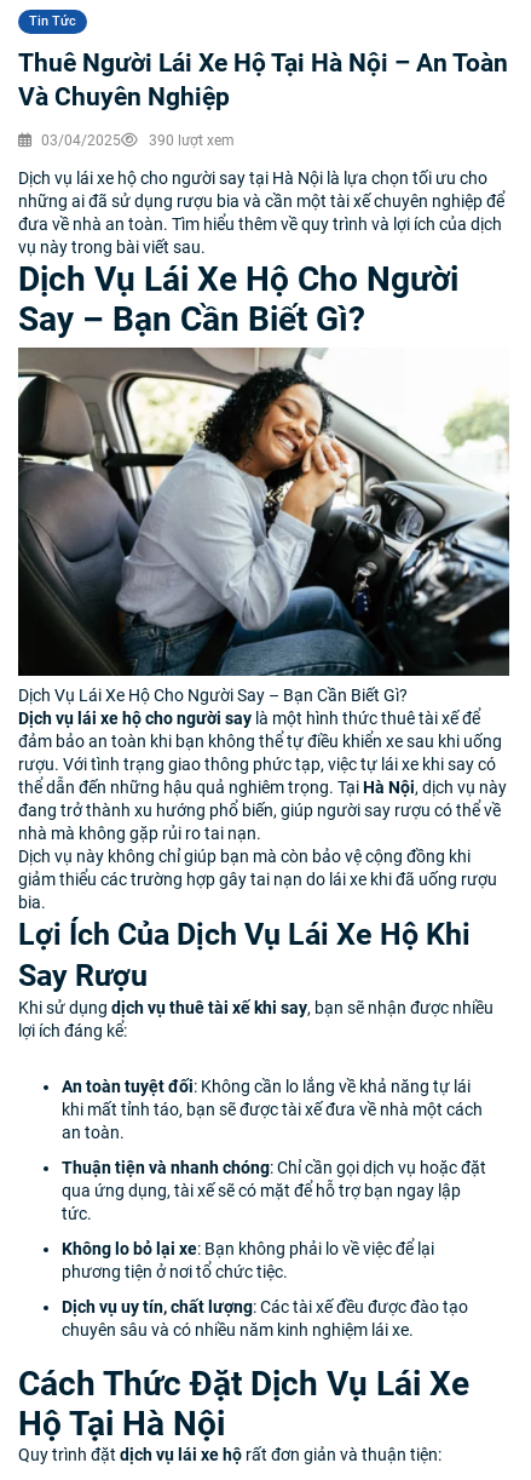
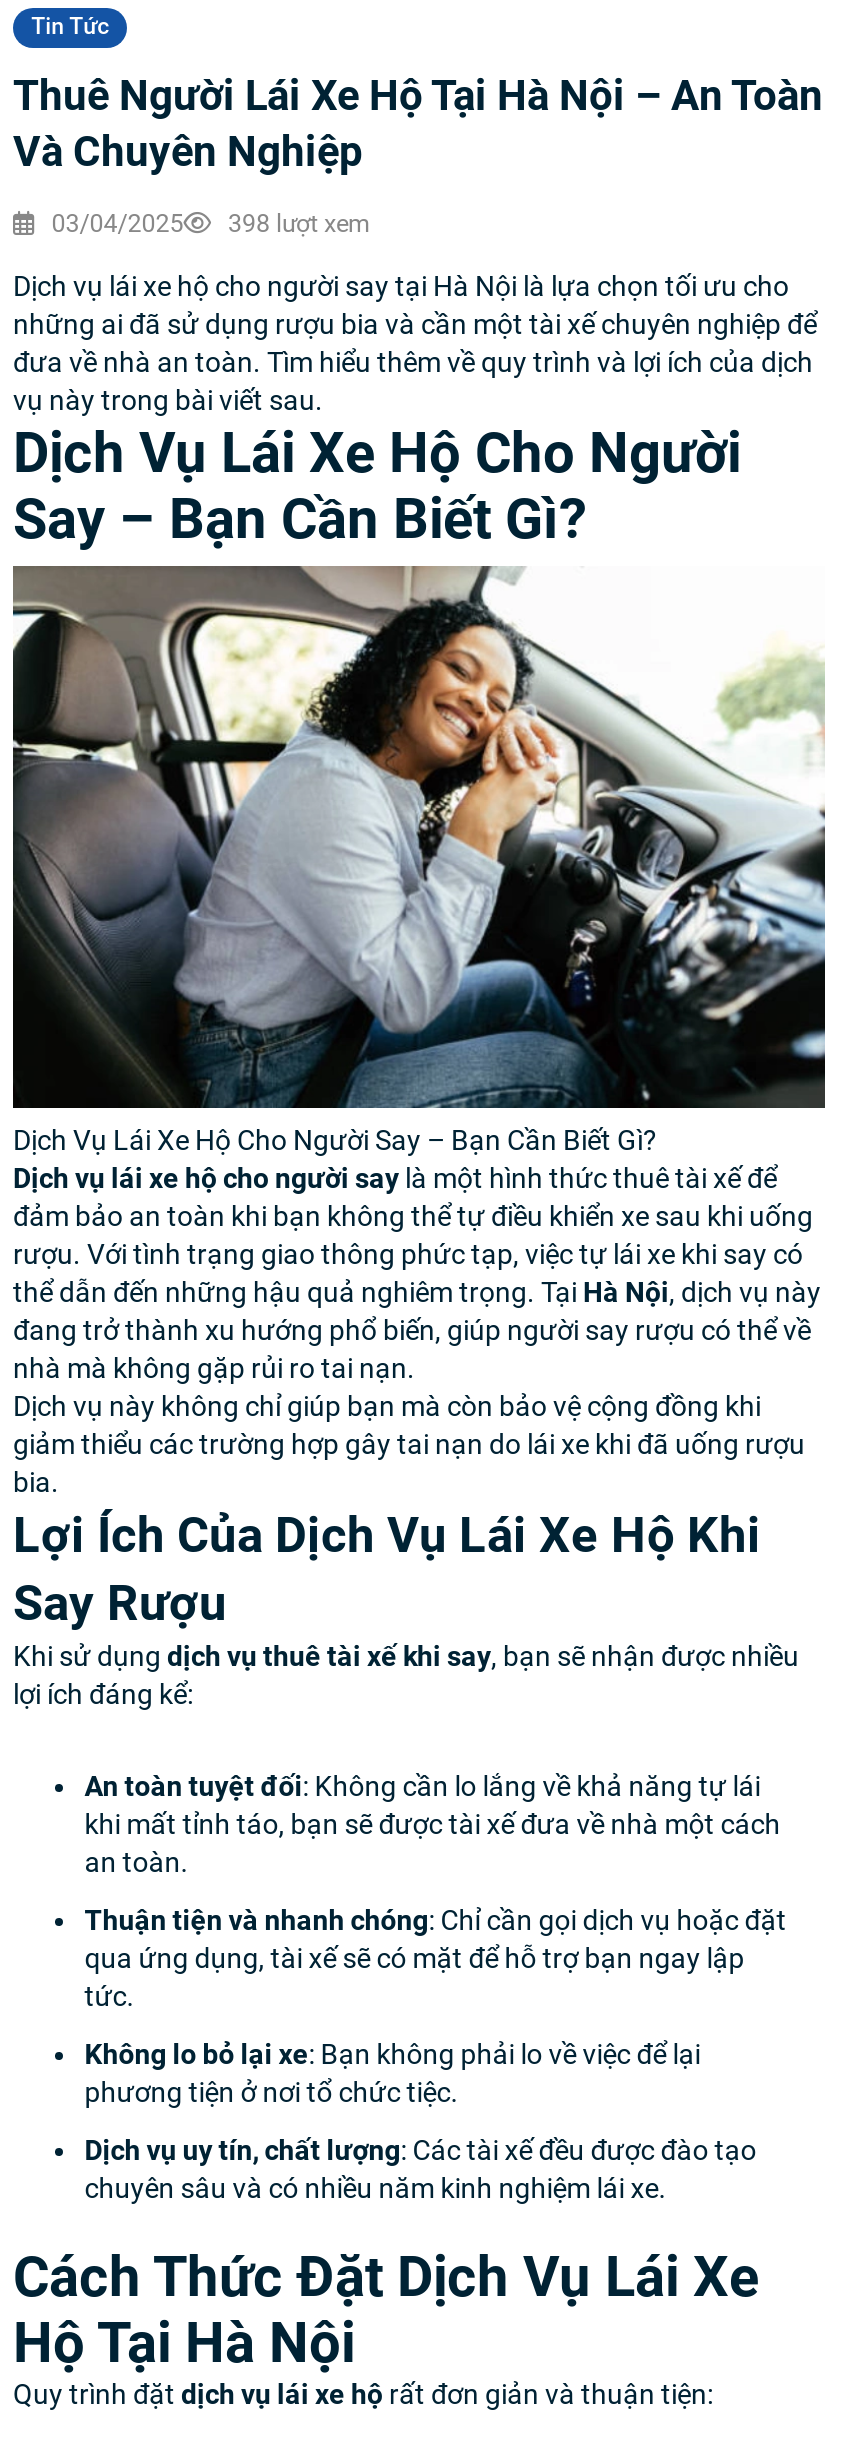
[38,132,234,149] 03/04/2025 390 lượt xem -> [45,210,370,238] 03/04/2025 398 lượt xem

